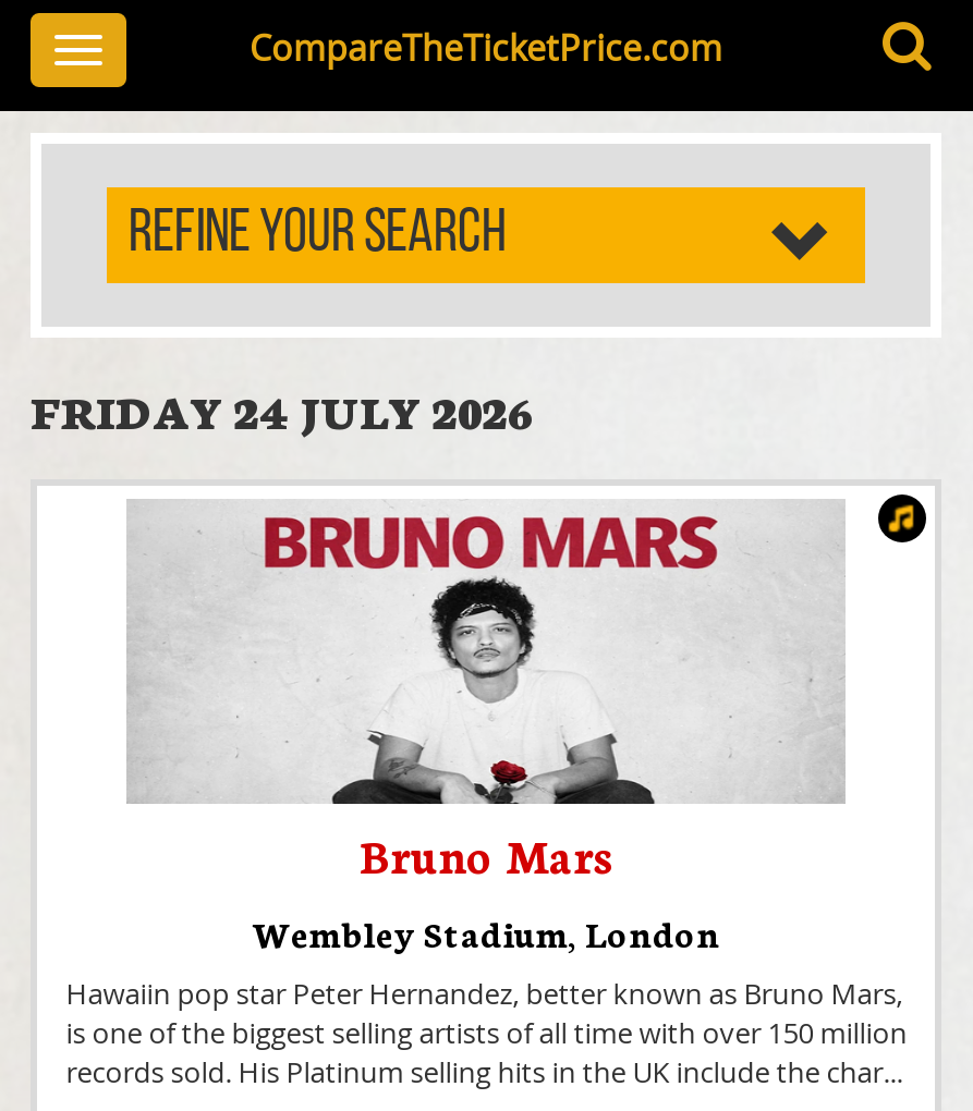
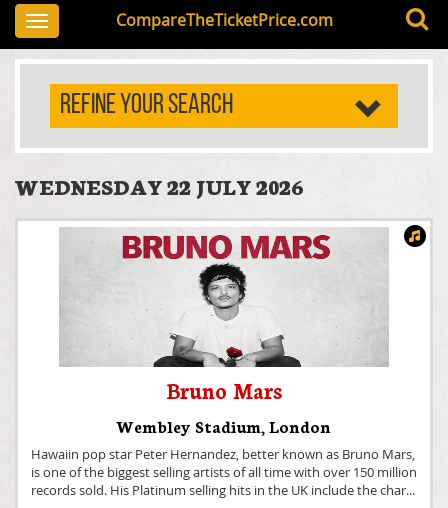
[31,377,536,440] FRIDAY 24 JULY 2026 -> [15,171,304,200] WEDNESDAY 22 JULY 2026

